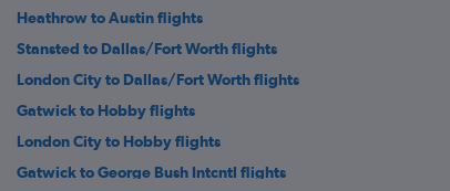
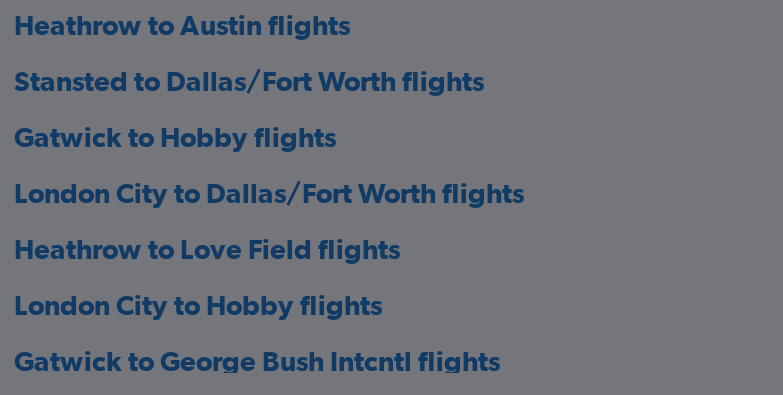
none -> [14,233,400,265] Heathrow to Love Field flights
moved [17,101,195,119] -> [14,121,336,153]: Gatwick to Hobby flights

